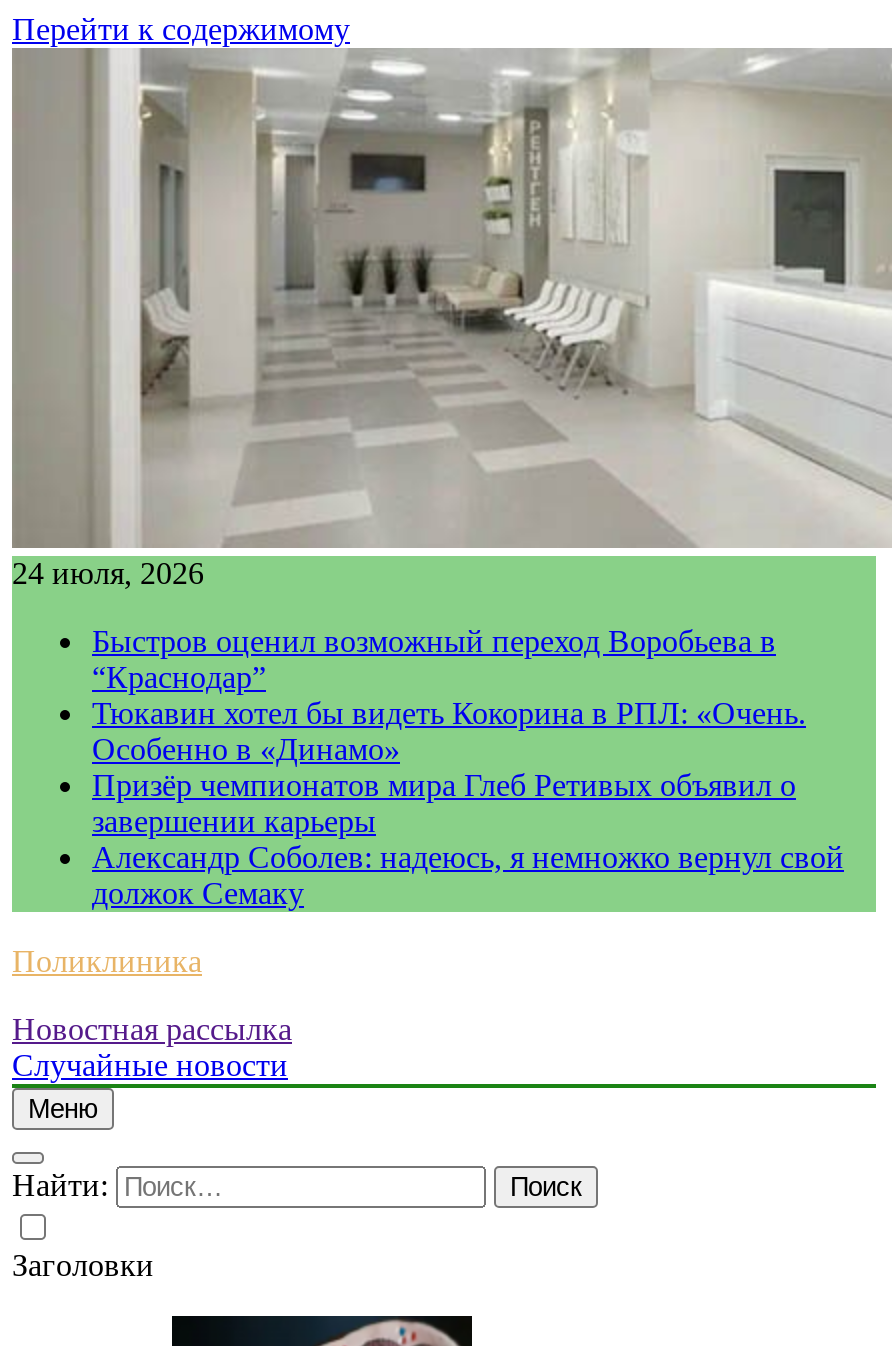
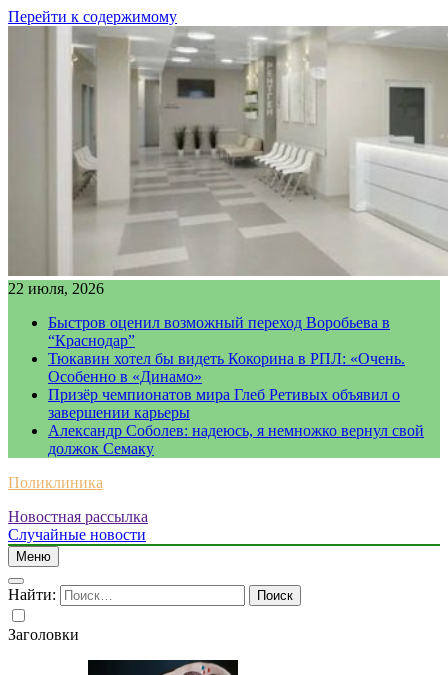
[12,556,204,590] 24 июля, 2026 -> [8,280,104,297] 22 июля, 2026

